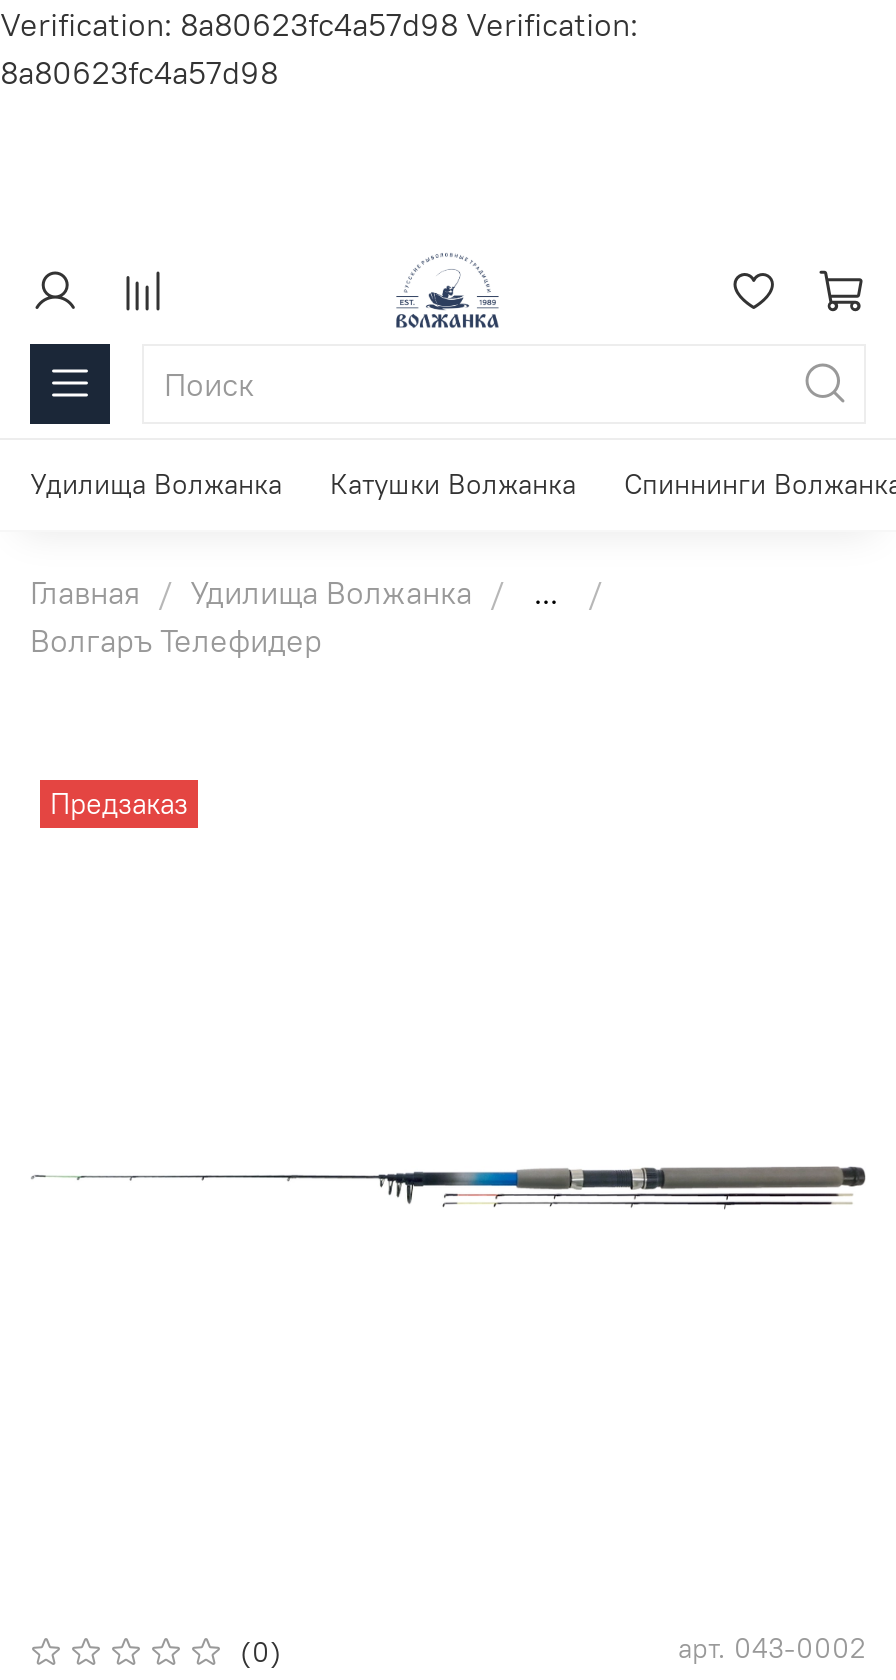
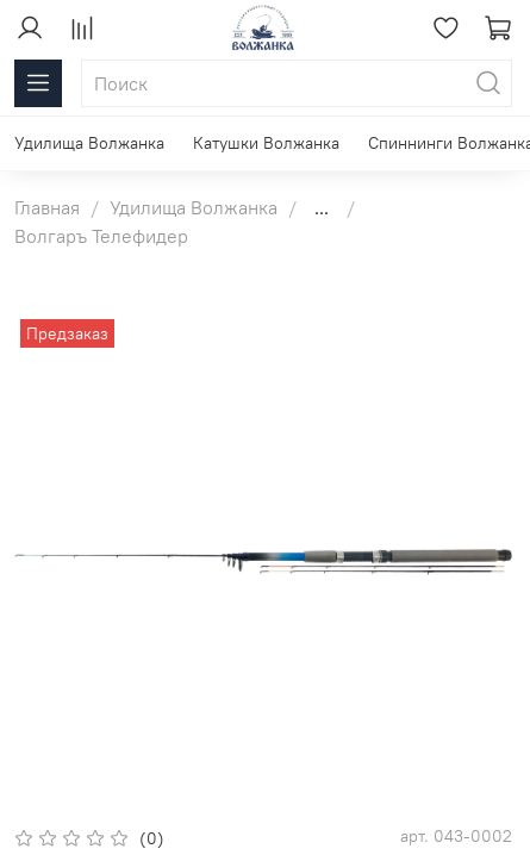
[0,4,638,92] Verification: 8a80623fc4a57d98 Verification: | 8a80623fc4a57d98 -> none

